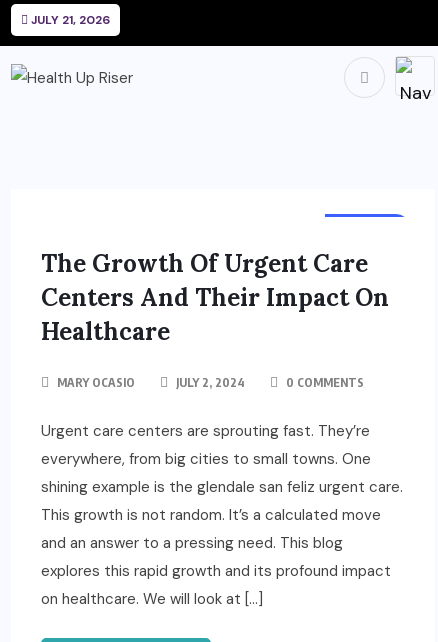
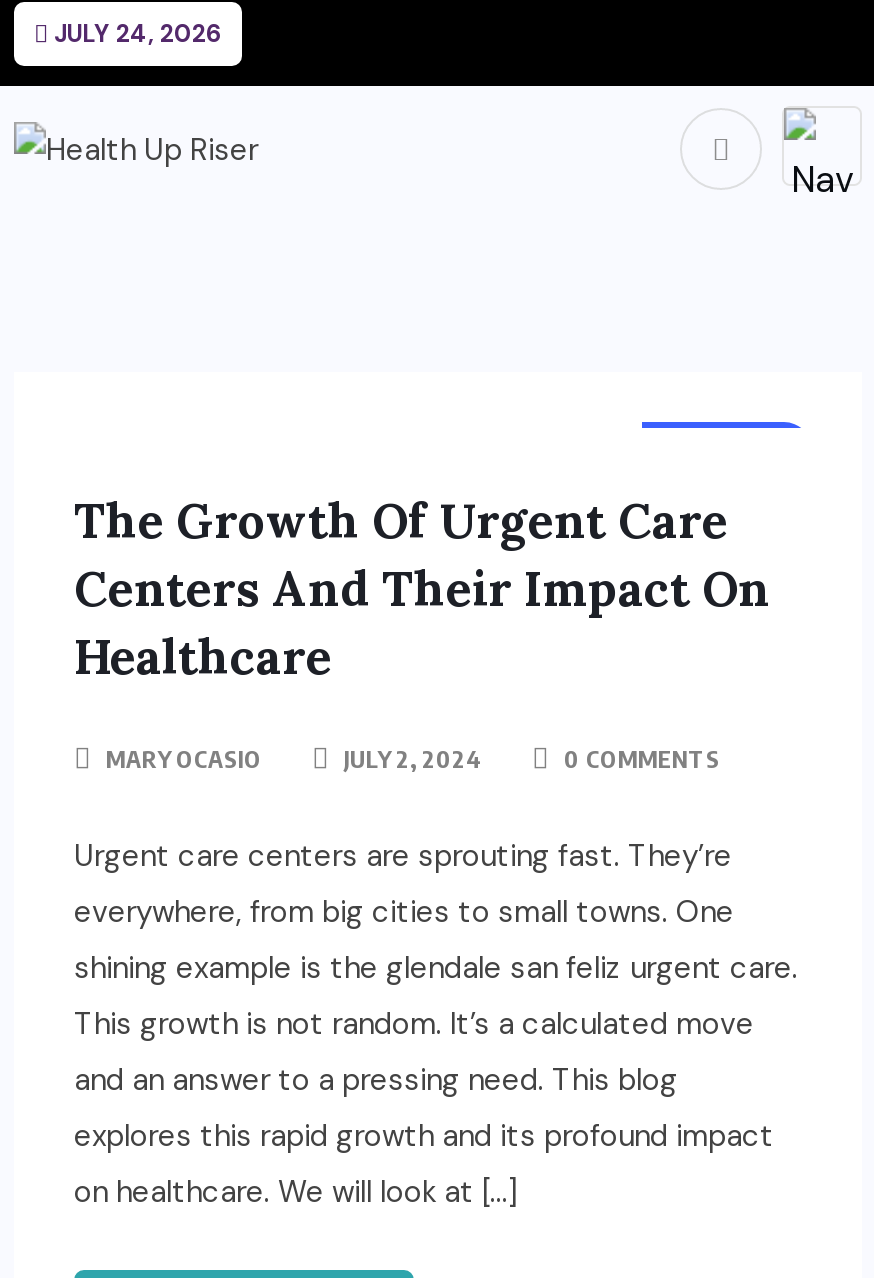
[28,12,110,28] JULY 21, 2026 -> [48,18,222,50] JULY 24, 2026

